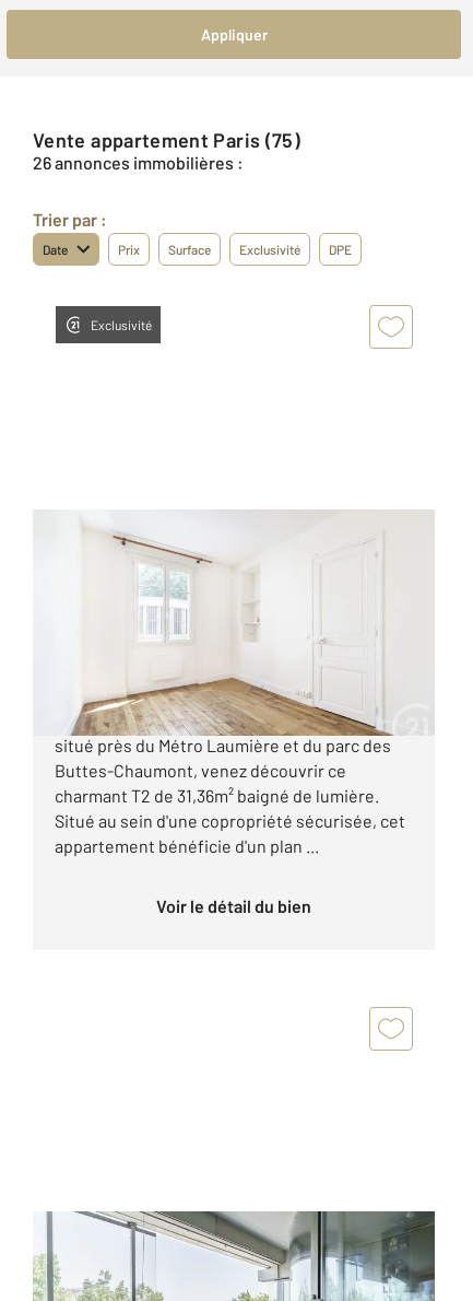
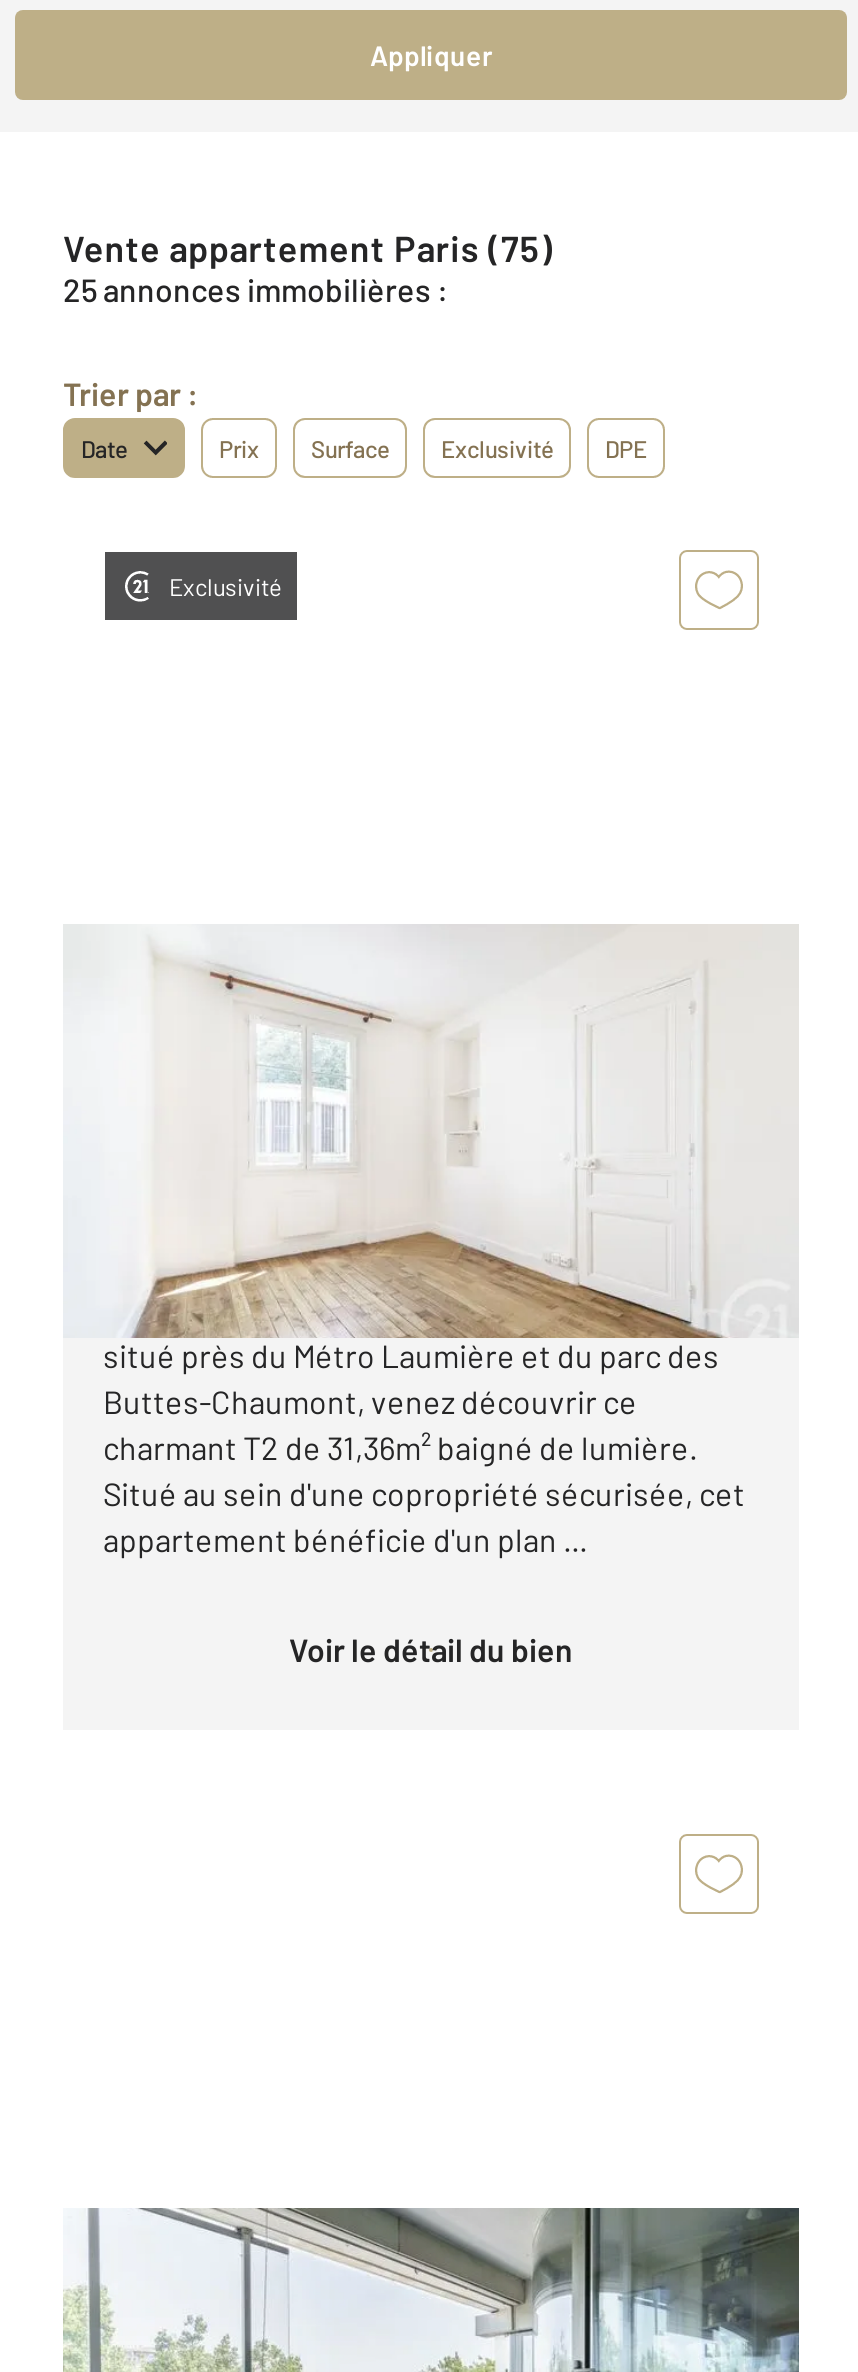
[33,152,244,173] 26 annonces immobilières : -> [63,270,449,308] 25 annonces immobilières :

